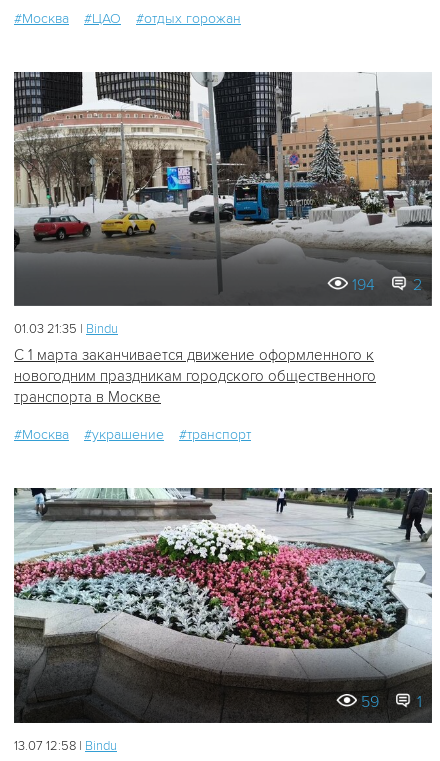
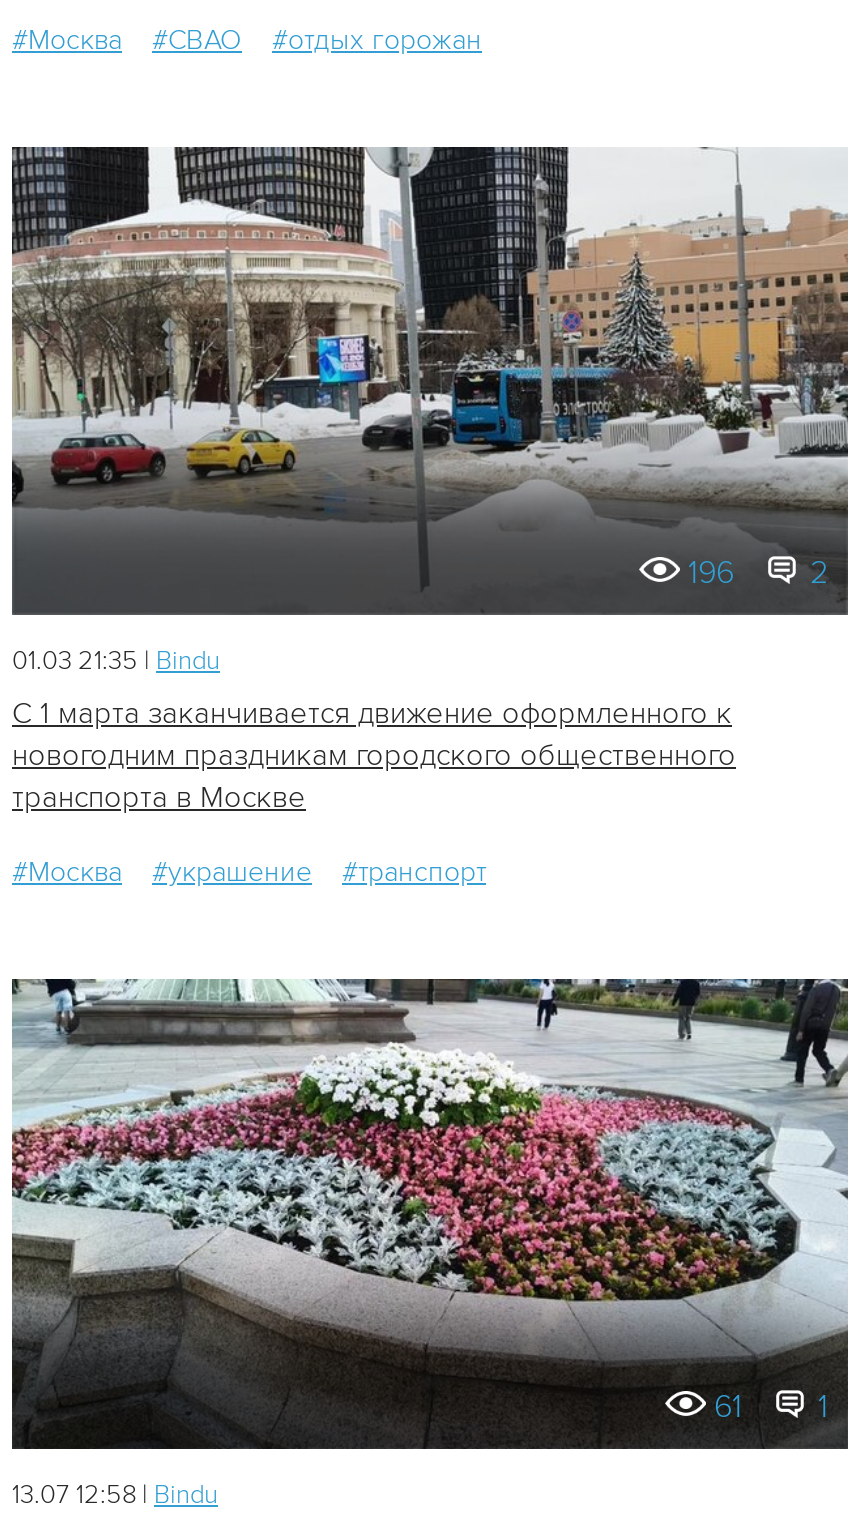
[84,10,121,27] #ЦАО -> [152,22,242,56] #СВАО
[352,275,422,295] 194 2 -> [688,554,828,594] 196 2
[361,692,422,712] 59 1 -> [714,1387,828,1427] 61 1

